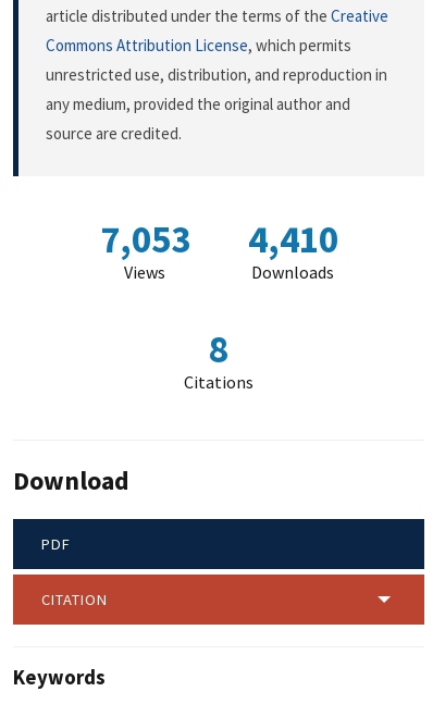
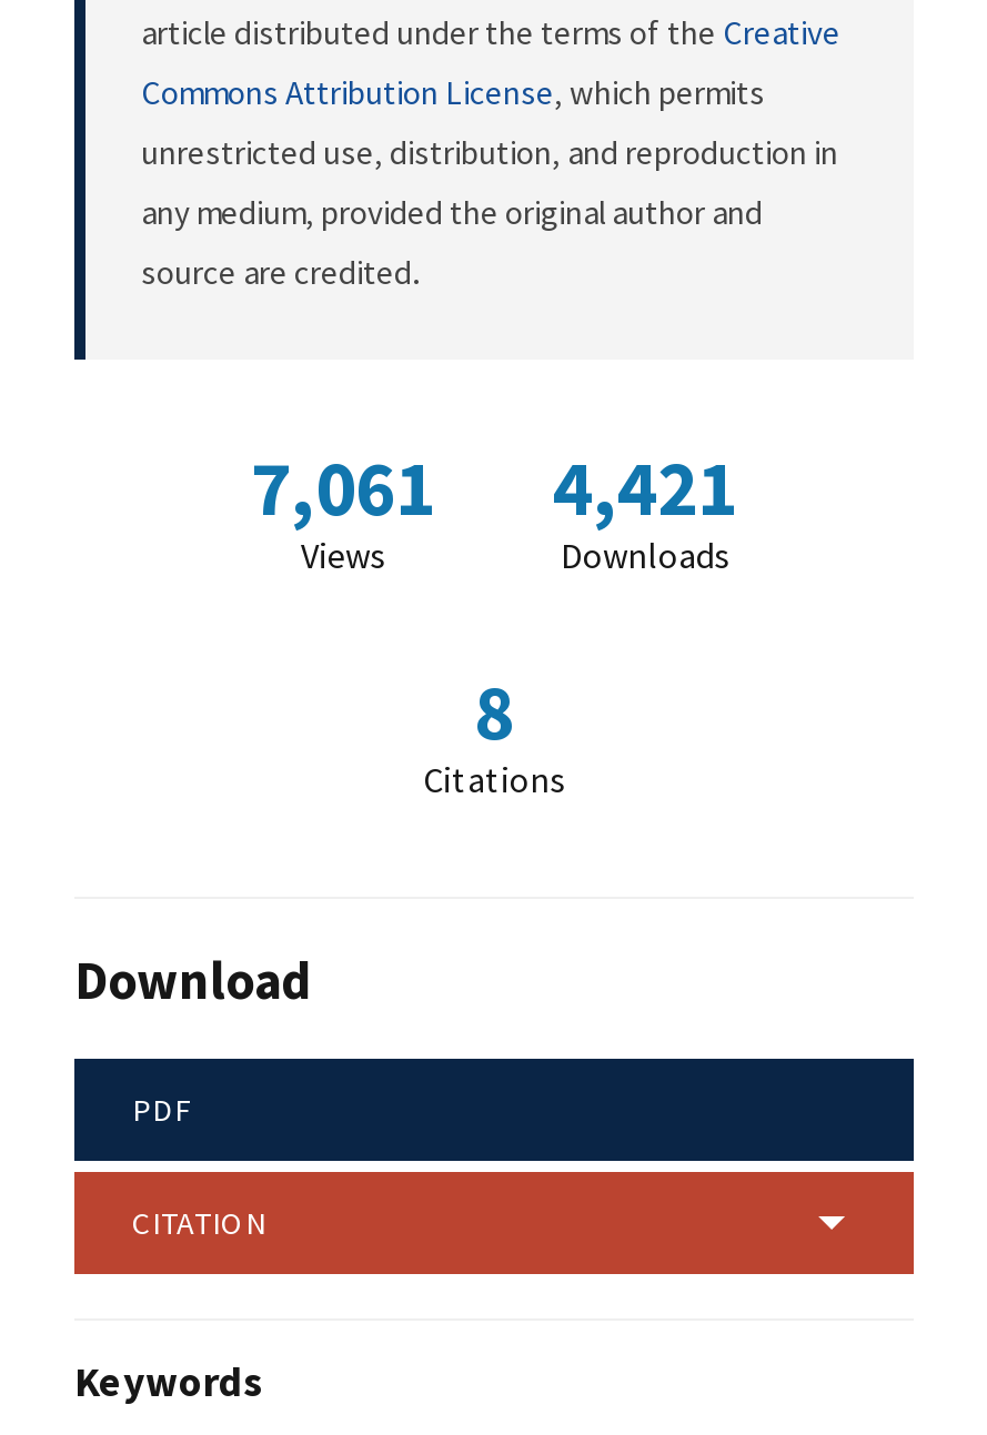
[100,216,190,264] 7,053 -> [251,440,435,538] 7,061
[248,216,338,264] 4,410 -> [553,440,737,538] 4,421

